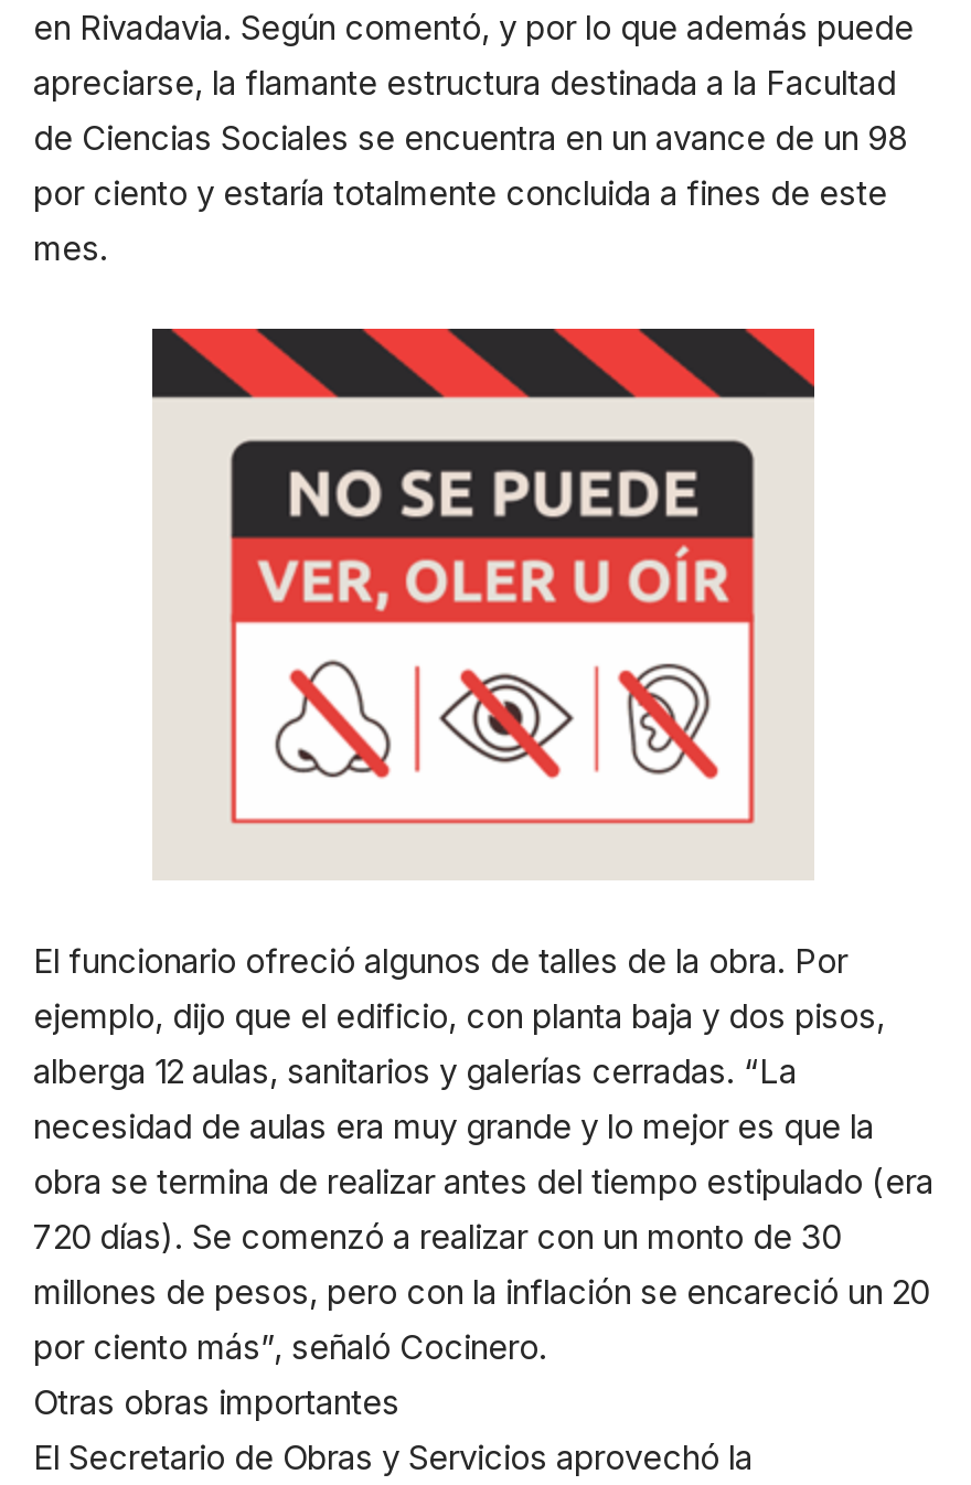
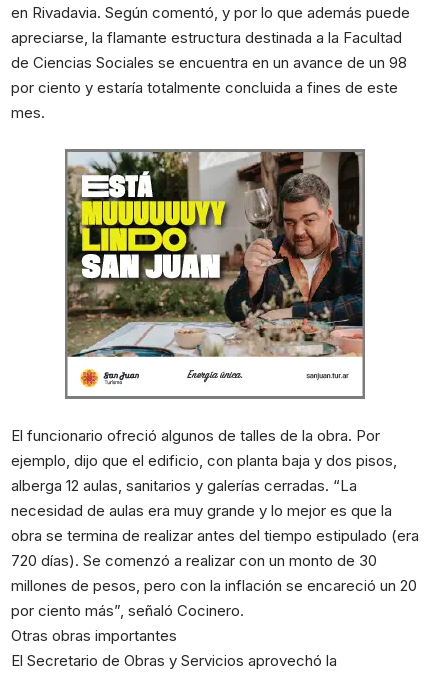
[150,327,817,878] [image] -> [65,148,366,399] [image]

